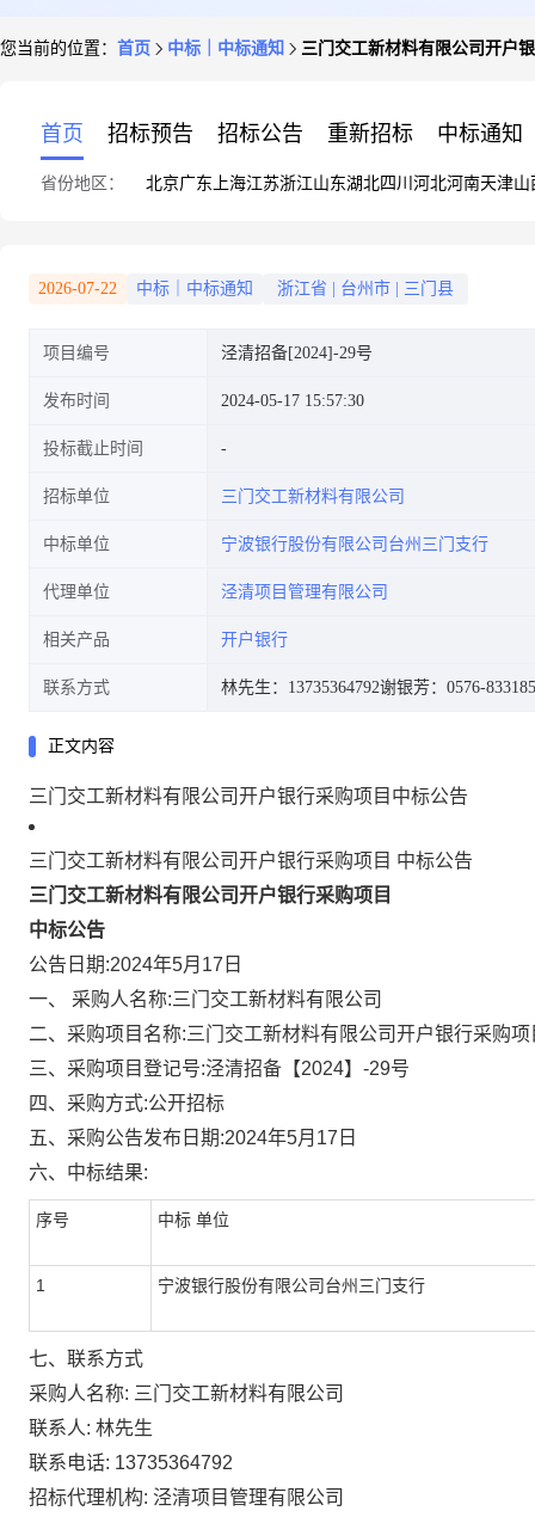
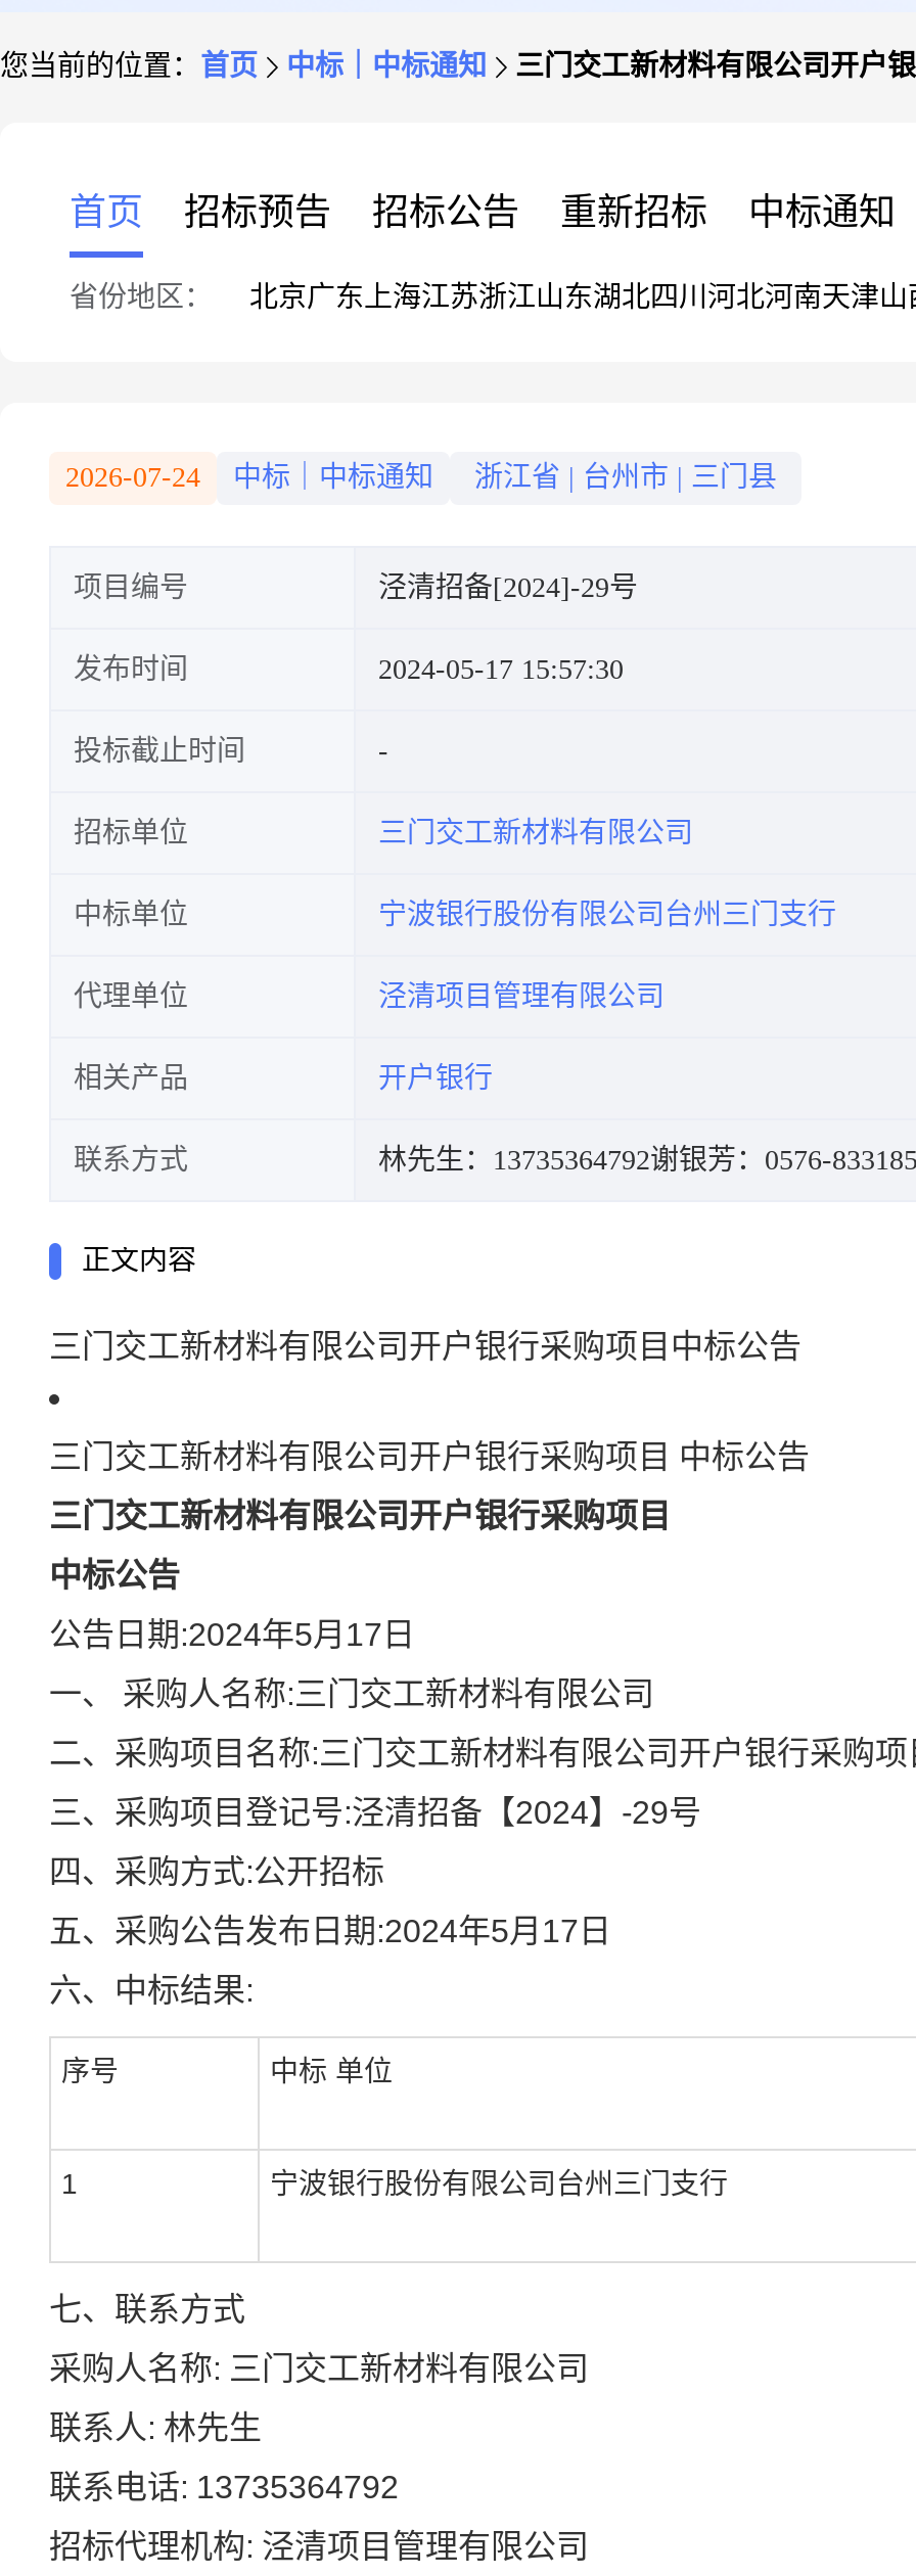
[38,280,117,297] 2026-07-22 -> [65,462,200,493] 2026-07-24

